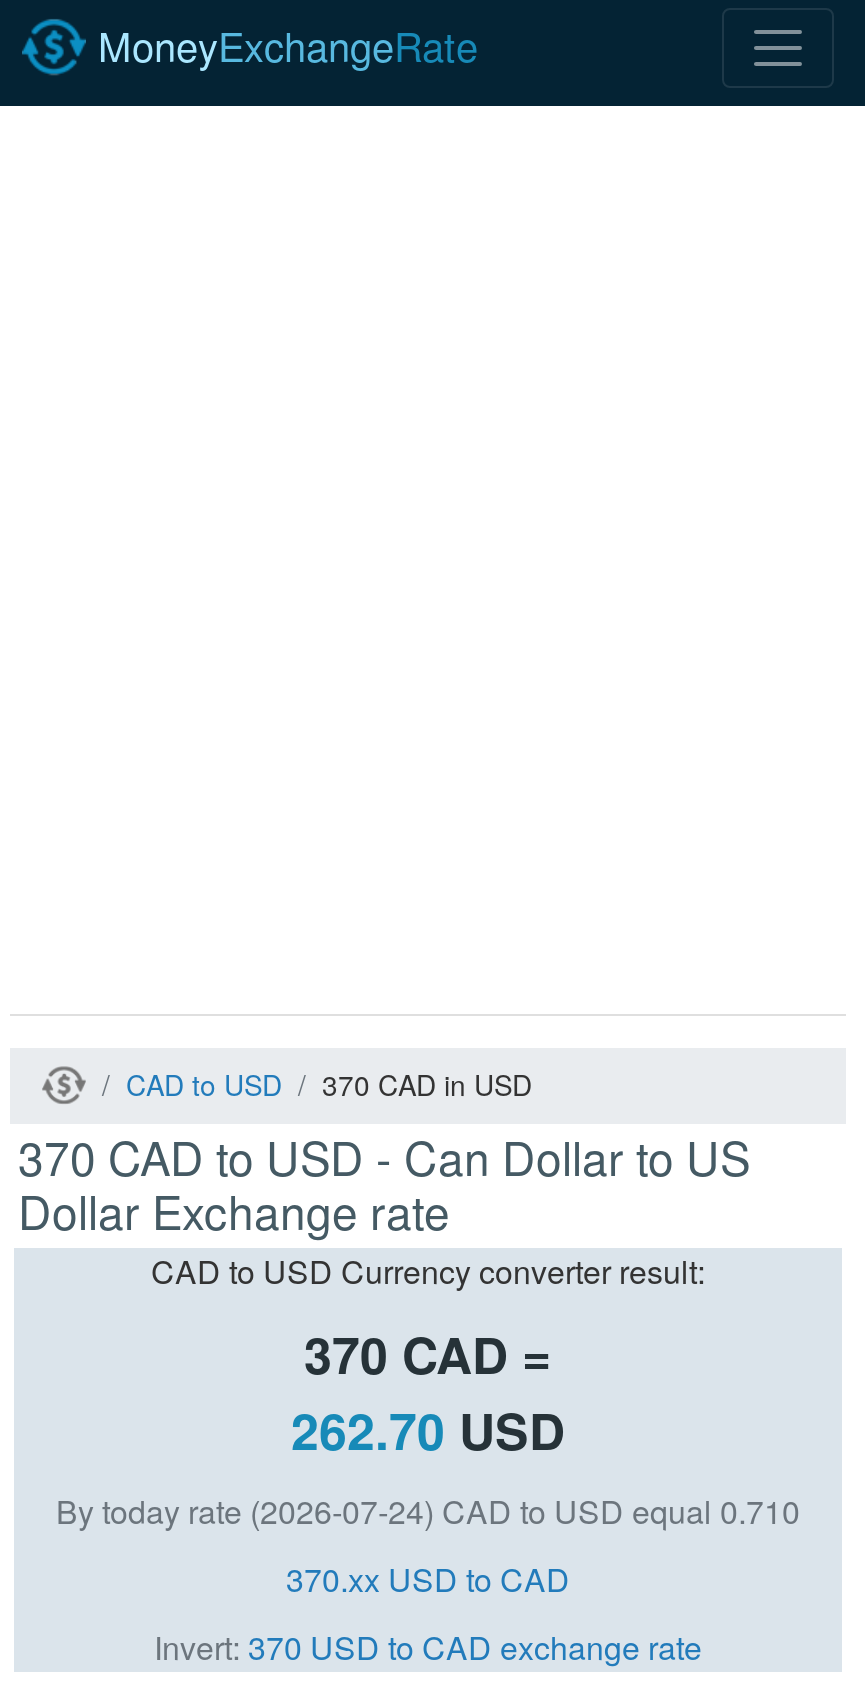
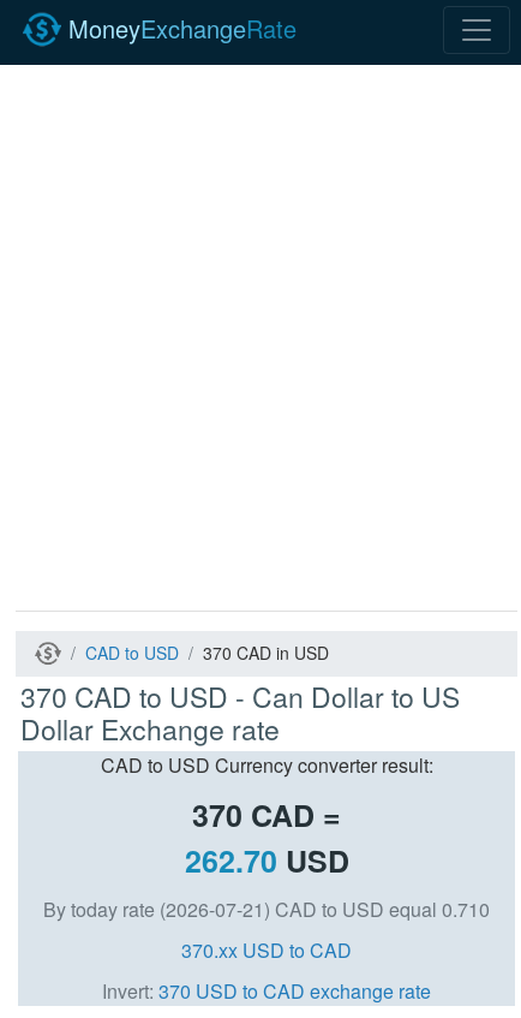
[56,1489,800,1535] By today rate (2026-07-24) CAD to USD equal 0.710 -> [43,896,490,923] By today rate (2026-07-21) CAD to USD equal 0.710

